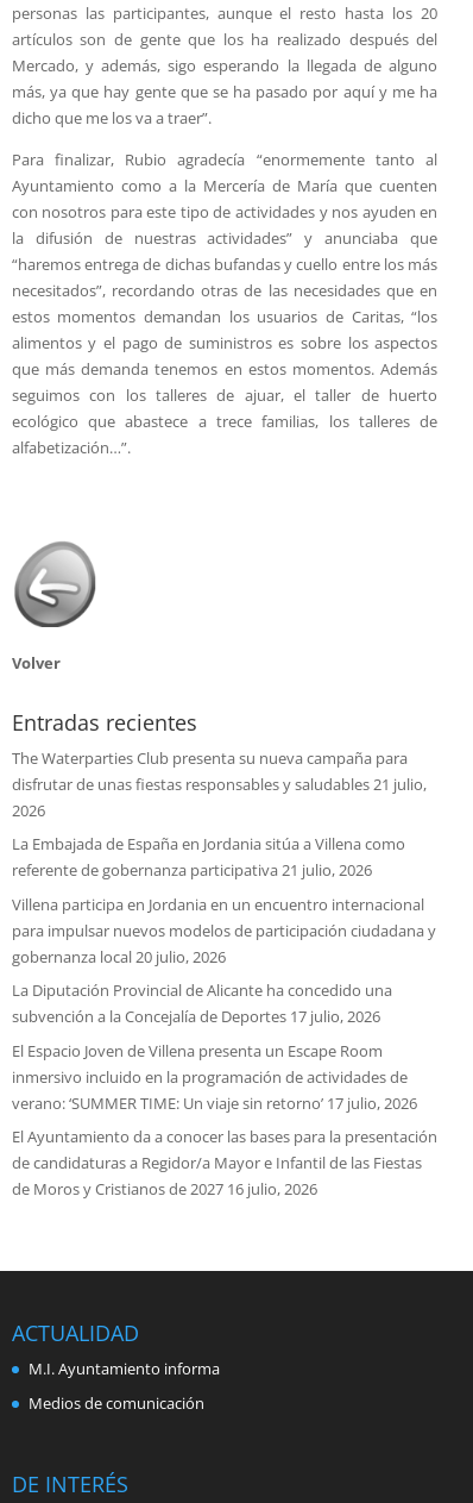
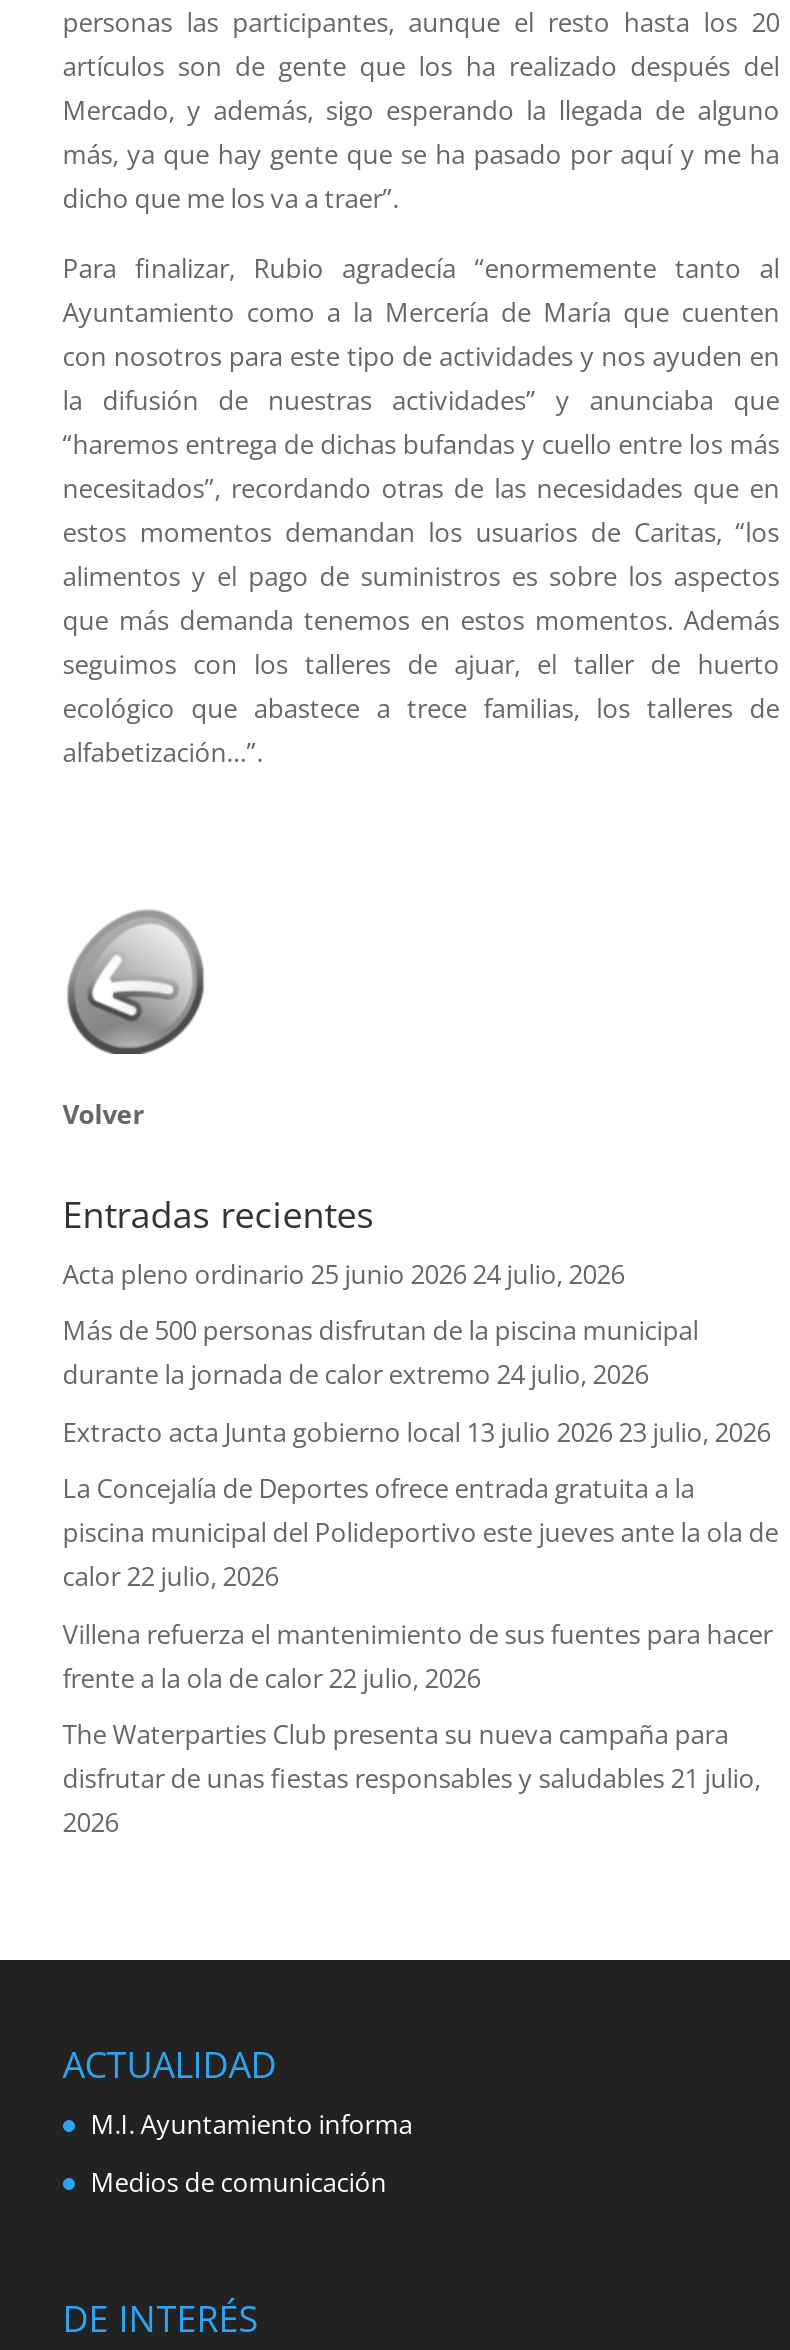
none -> [63,1256,779,1696] Acta pleno ordinario 25 junio 2026 24 julio, 2026 | Más de 500 personas disfrutan de la piscina municipal | durante la jornada de calor extremo 24 julio, 2026 | Extracto acta Junta gobierno local 13 julio 2026 23 julio, 2026 | La Concejalía de Deportes ofrece entrada gratuita a la | piscina municipal del Polideportivo este jueves ante la ola de | calor 22 julio, 2026 | Villena refuerza el mantenimiento de sus fuentes para hacer | frente a la ola de calor 22 julio, 2026
moved [12,747,426,821] -> [63,1717,761,1841]: The Waterparties Club presenta su nueva campaña para | disfrutar de unas fiestas responsables y saludables 21 julio, | 2026
[12,834,437,1200] La Embajada de España en Jordania sitúa a Villena como | referente de gobernanza participativa 21 julio, 2026 | Villena participa en Jordania en un encuentro internacional | para impulsar nuevos modelos de participación ciudadana y | gobernanza local 20 julio, 2026 | La Diputación Provincial de Alicante ha concedido una | subvención a la Concejalía de Deportes 17 julio, 2026 | El Espacio Joven de Villena presenta un Escape Room | inmersivo incluido en la programación de actividades de | verano: ‘SUMMER TIME: Un viaje sin retorno’ 17 julio, 2026 | El Ayuntamiento da a conocer las bases para la presentación | de candidaturas a Regidor/a Mayor e Infantil de las Fiestas | de Moros y Cristianos de 2027 16 julio, 2026 -> none

